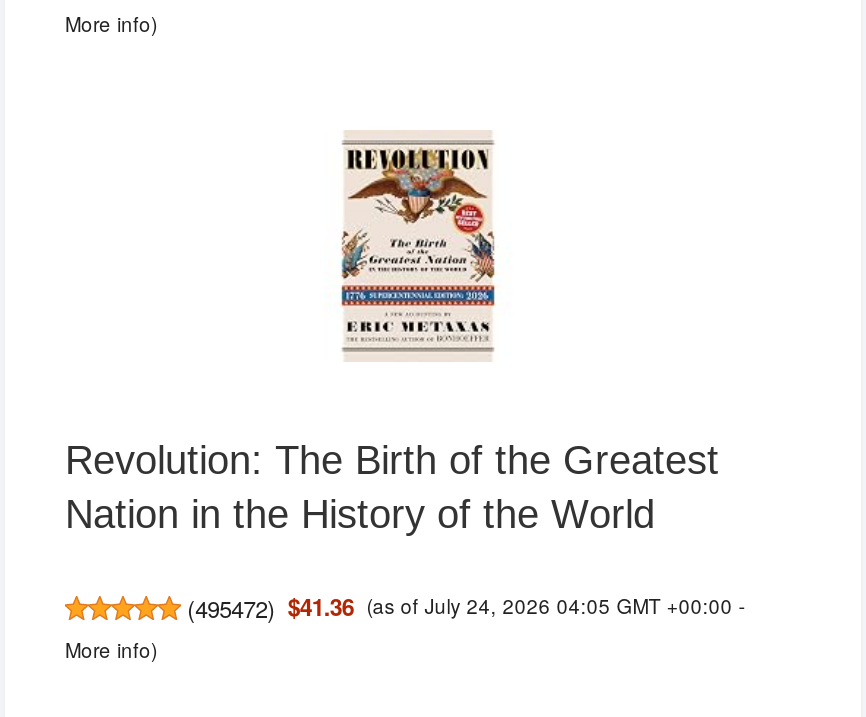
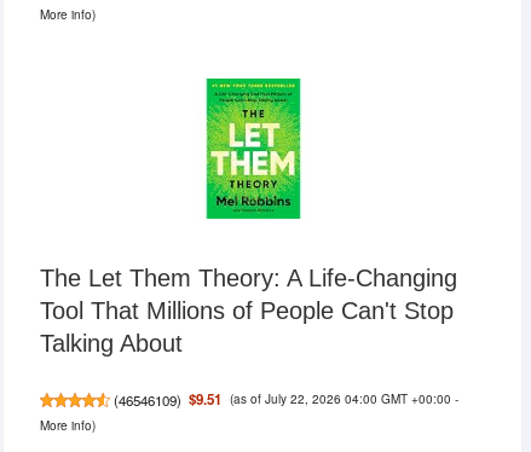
[65,130,719,536] [image] | Revolution: The Birth of the Greatest | Nation in the History of the World -> [40,77,457,357] [image] | The Let Them Theory: A Life-Changing | Tool That Millions of People Can't Stop | Talking About
[187,590,744,624] (495472) $41.36 (as of July 24, 2026 04:05 GMT +00:00 - -> [114,389,458,410] (46546109) $9.51 (as of July 22, 2026 04:00 GMT +00:00 -

